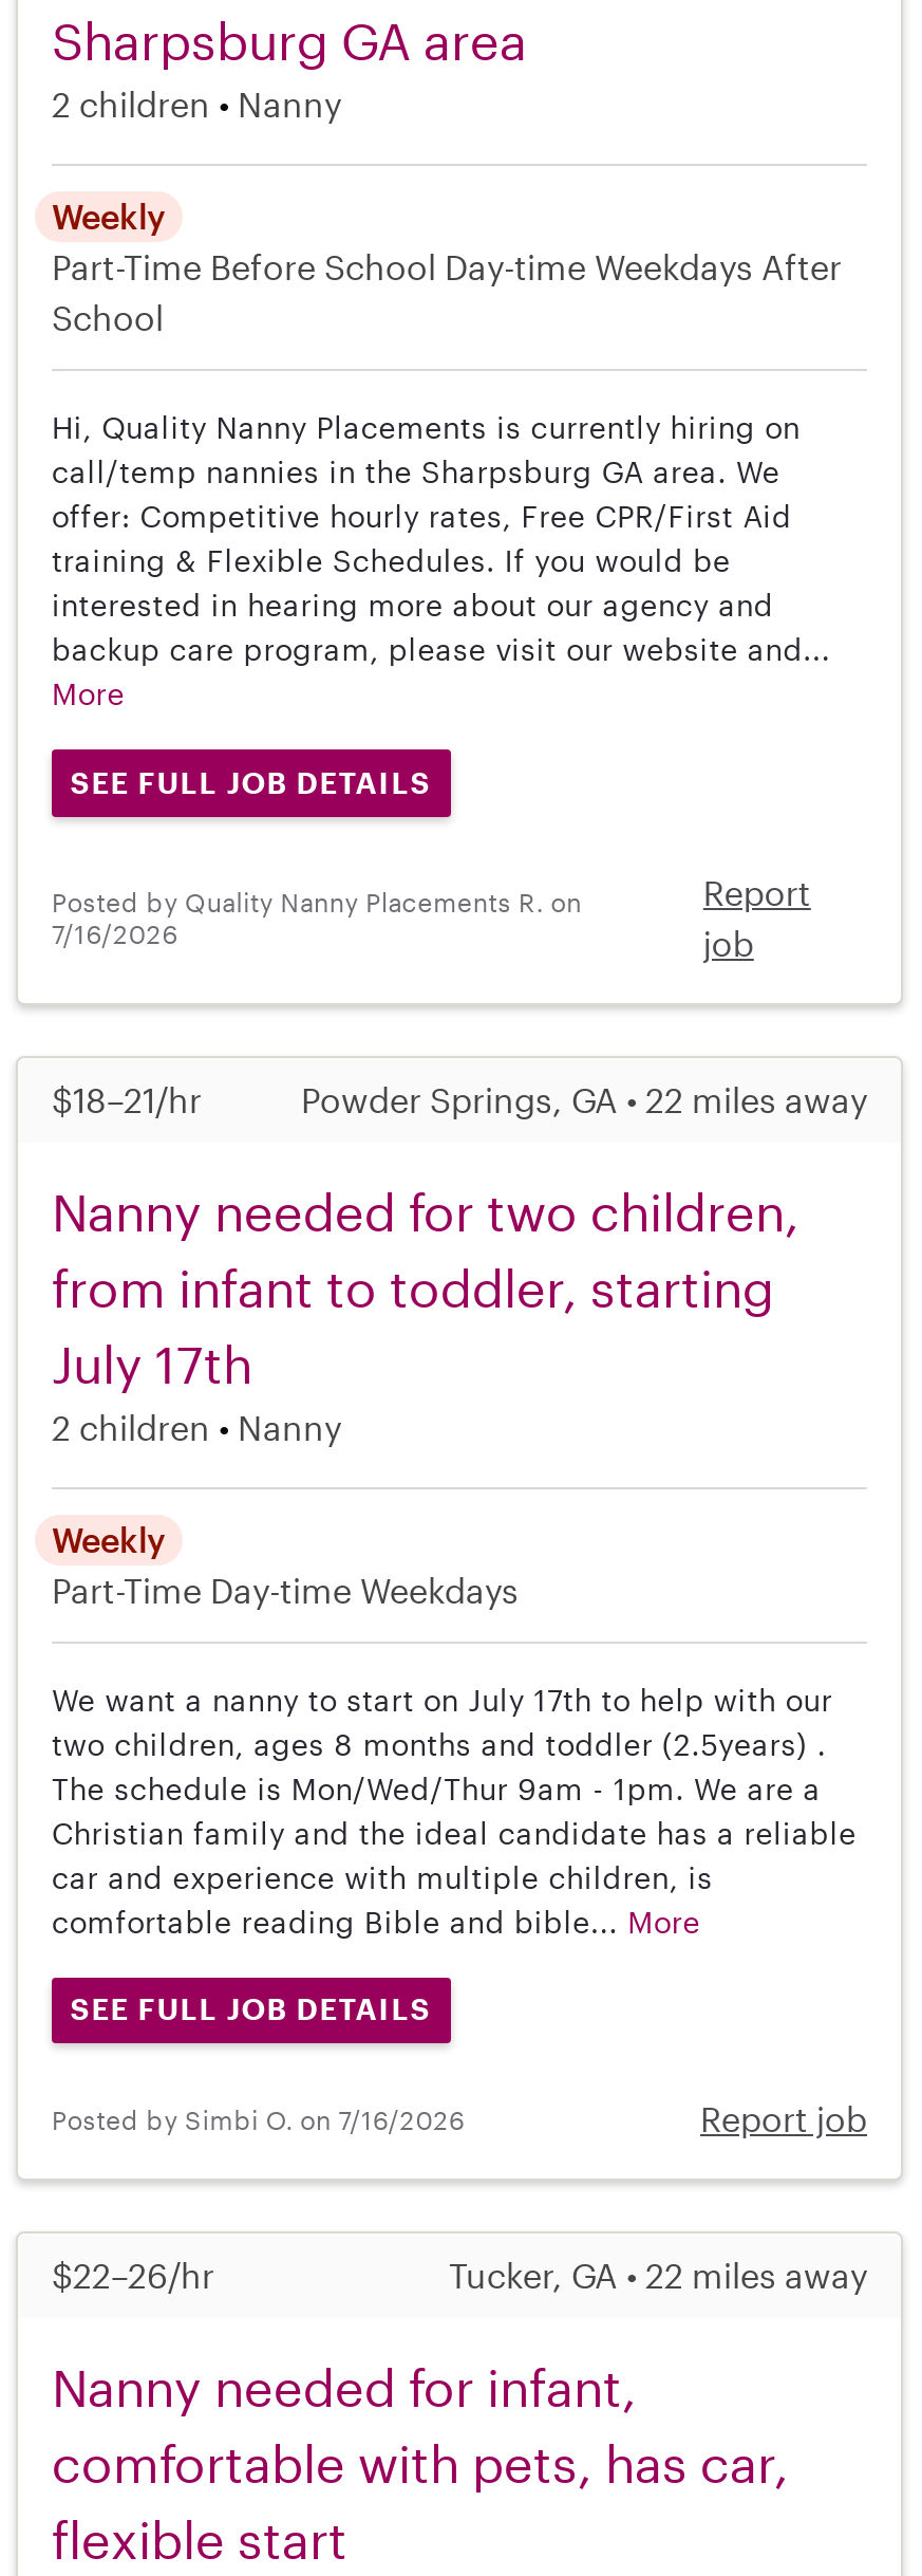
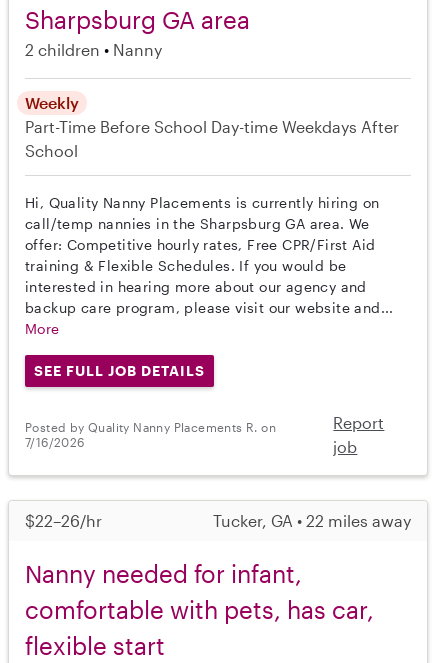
[52,1078,867,2139] $18–21/hr | Powder Springs, GA • 22 miles away | Nanny needed for two children, | from infant to toddler, starting | July 17th | 2 children | Nanny | Weekly | Part-Time Day-time Weekdays | We want a nanny to start on July 17th to help with our | two children, ages 8 months and toddler (2.5years) . | The schedule is Mon/Wed/Thur 9am - 1pm. We are a | Christian family and the ideal candidate has a reliable | car and experience with multiple children, is | comfortable reading Bible and bible... More | SEE FULL JOB DETAILS | Posted by Simbi O. on 7/16/2026 | Report job -> none

